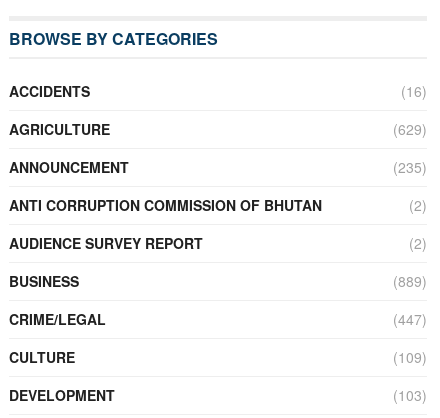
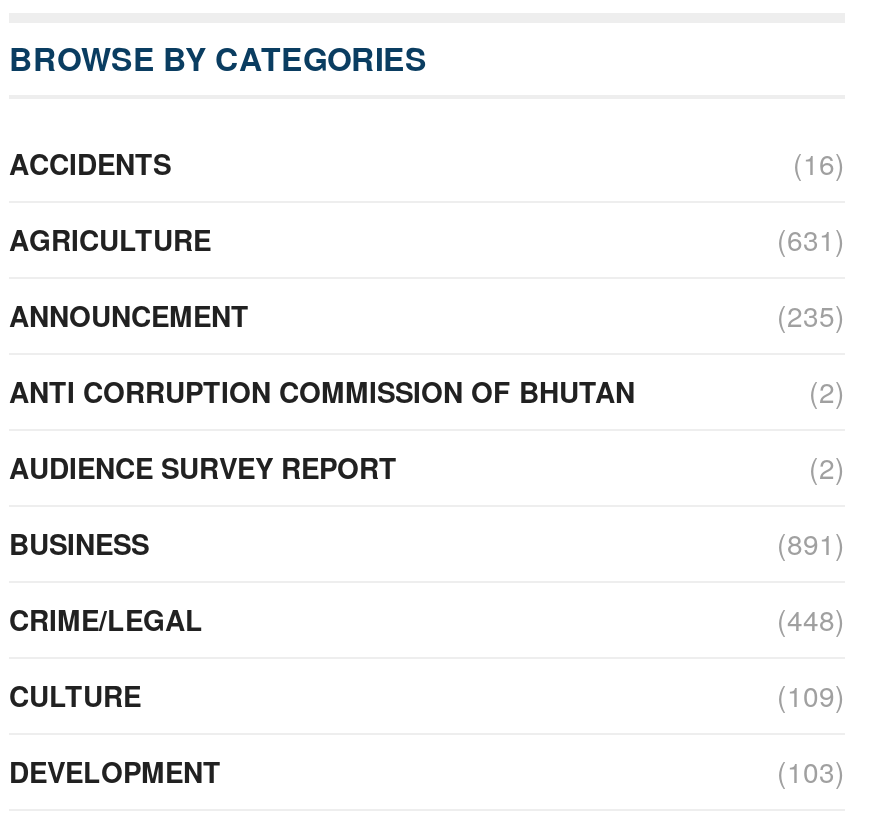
[393,118,427,138] (629) -> [777,218,845,258] (631)
[393,270,427,290] (889) -> [777,522,845,562] (891)
[393,308,427,328] (447) -> [777,598,845,638] (448)

